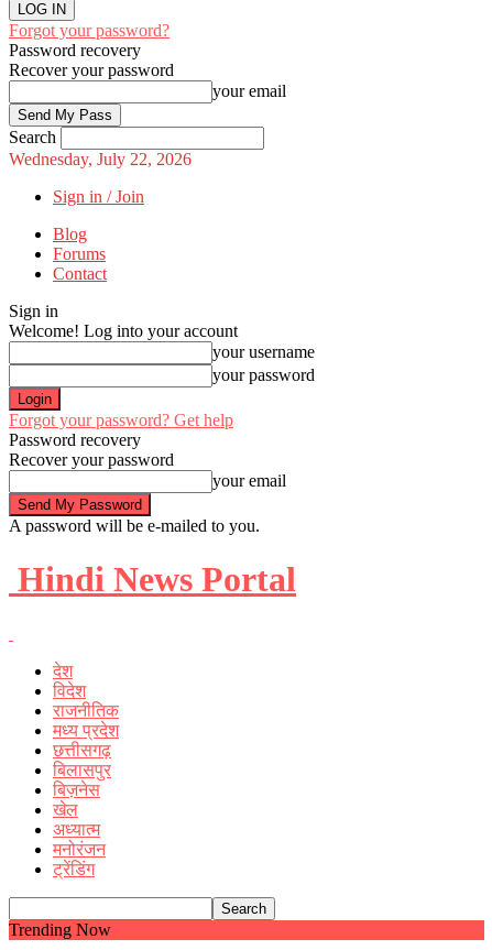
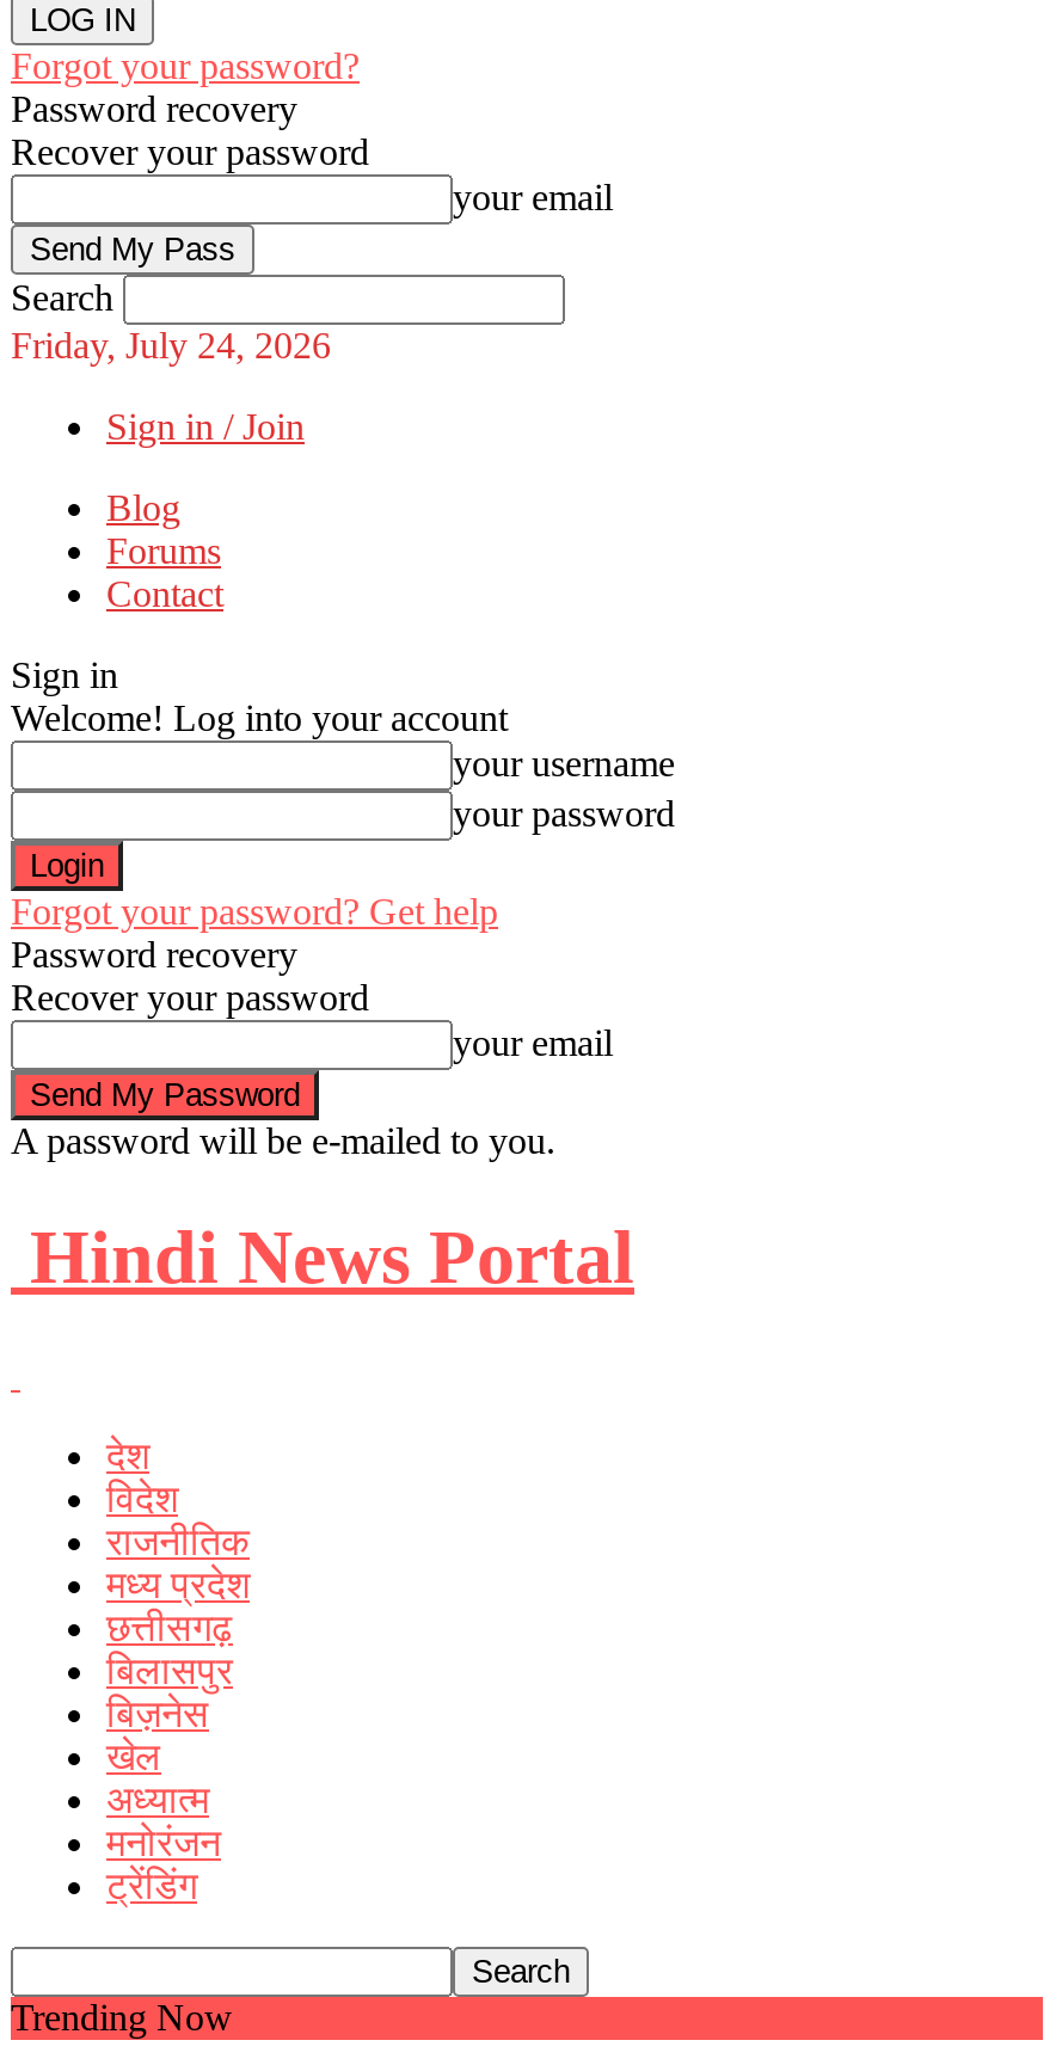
[9,150,192,168] Wednesday, July 22, 2026 -> [11,325,331,365] Friday, July 24, 2026

